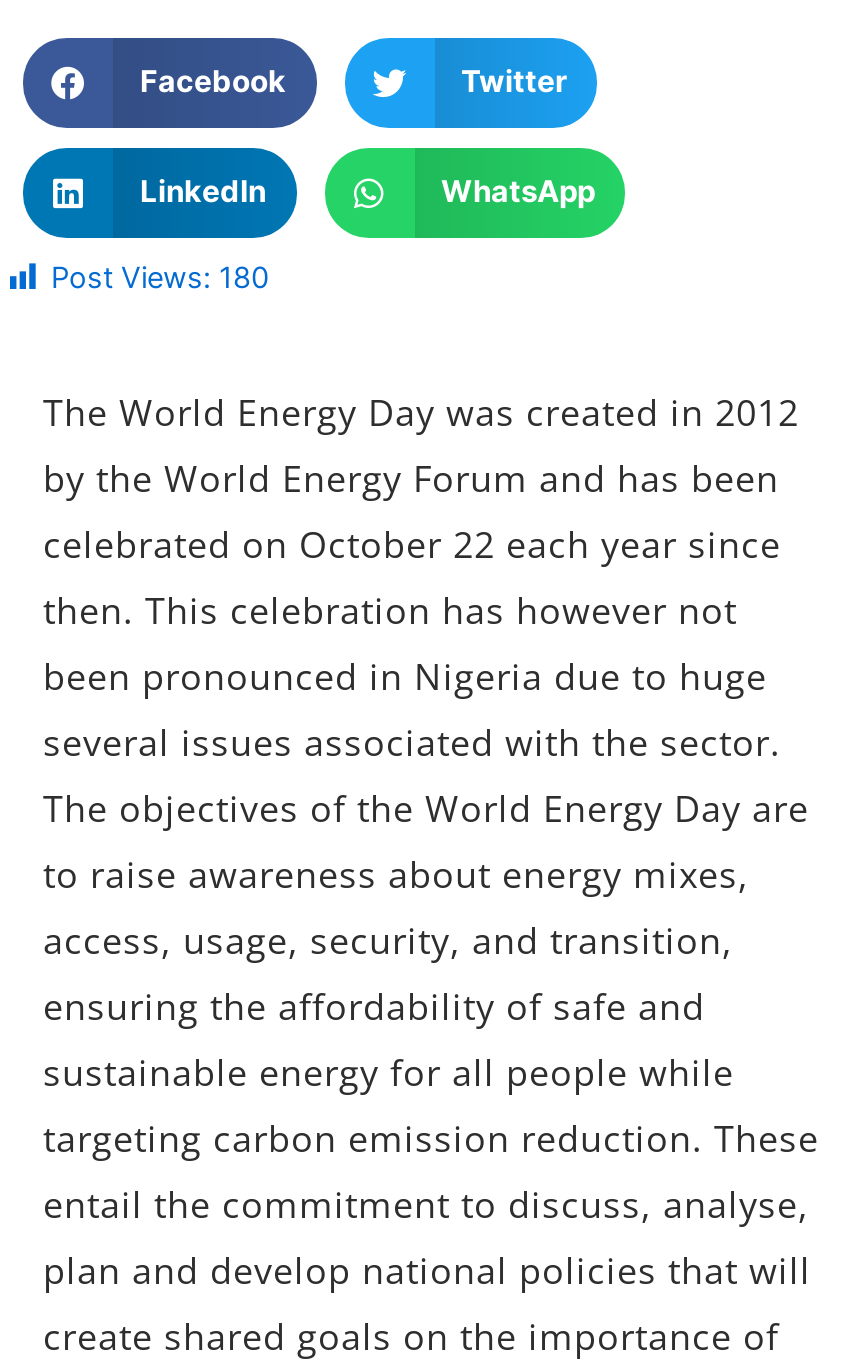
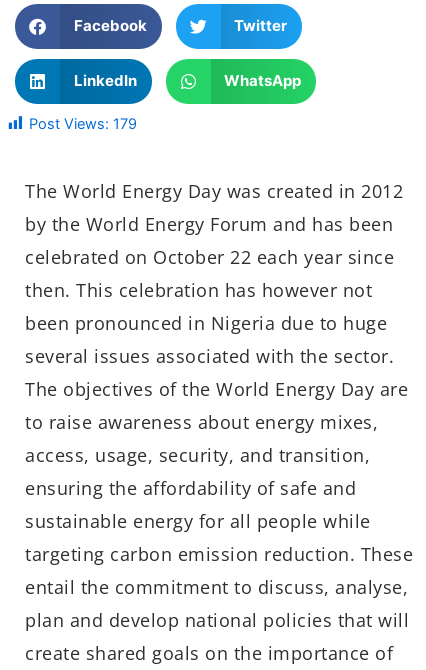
[51,260,269,296] Post Views: 180 -> [29,115,137,133] Post Views: 179

